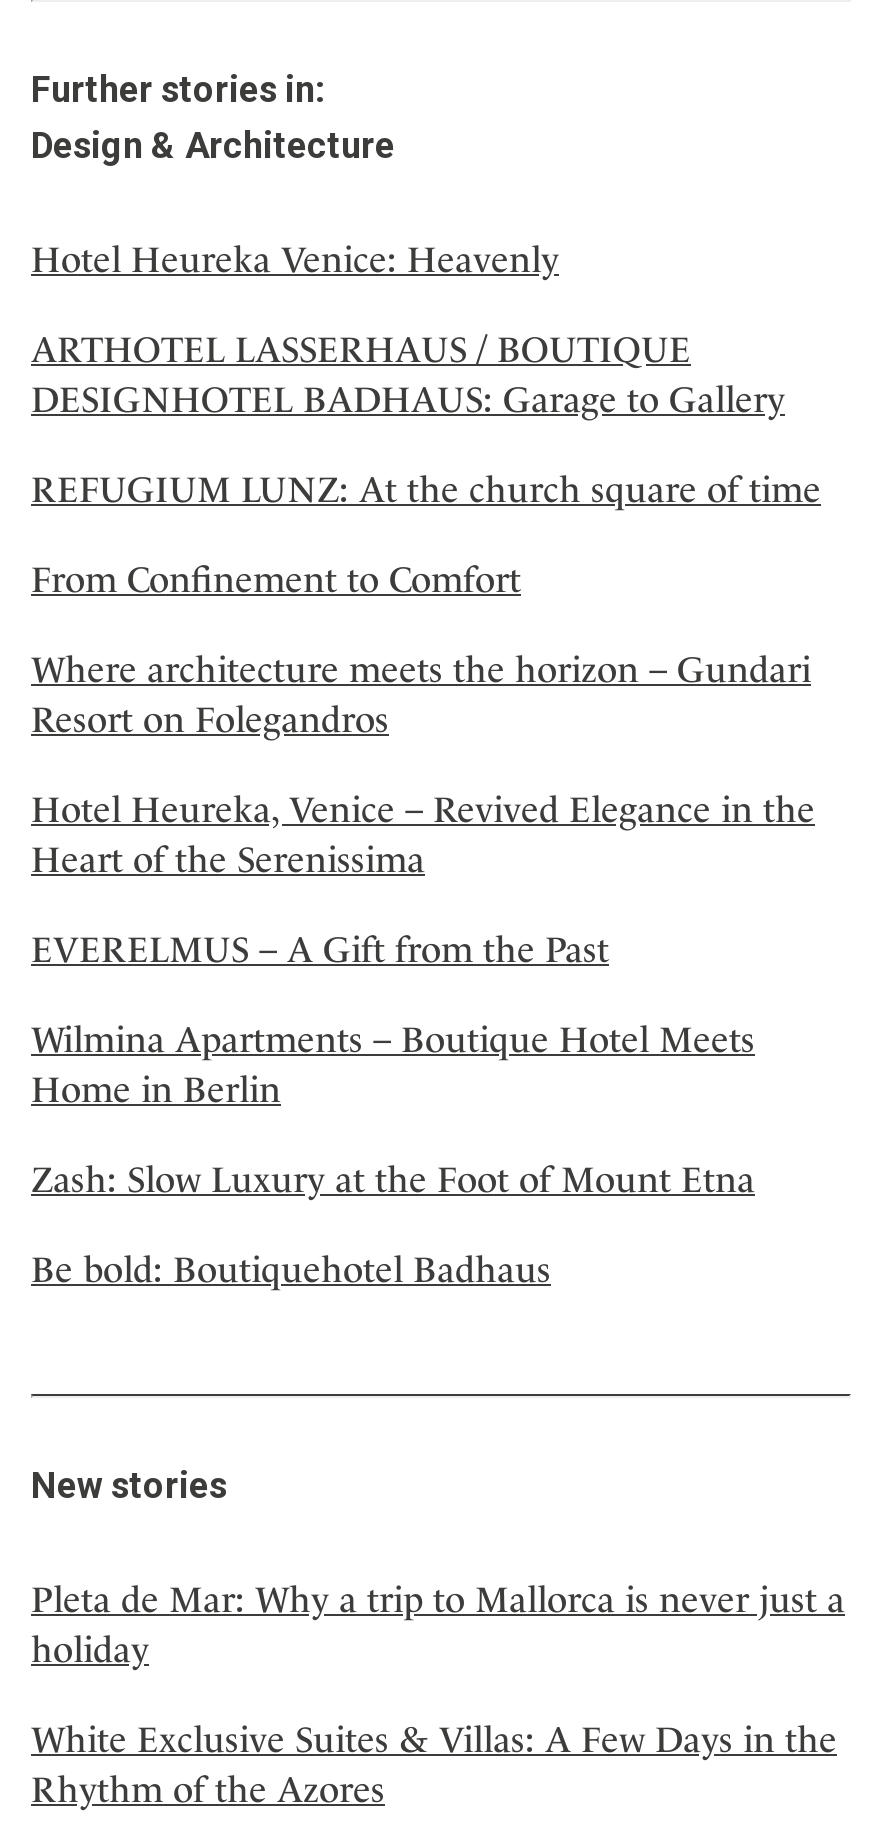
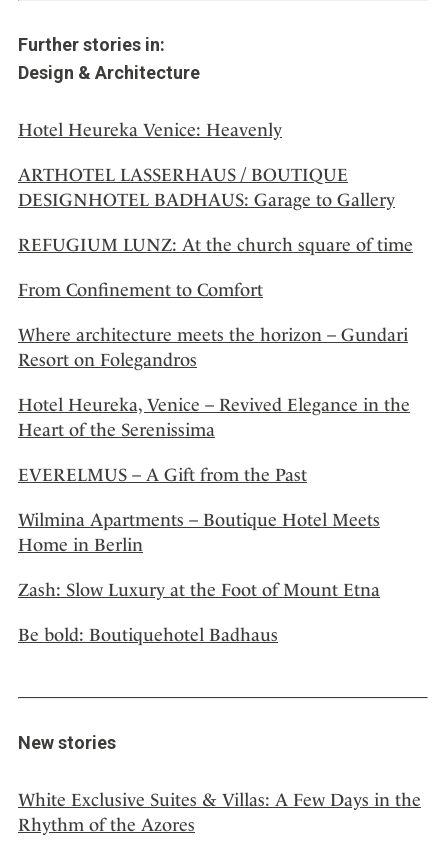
[31,1579,845,1671] Pleta de Mar: Why a trip to Mallorca is never just a | holiday -> none

